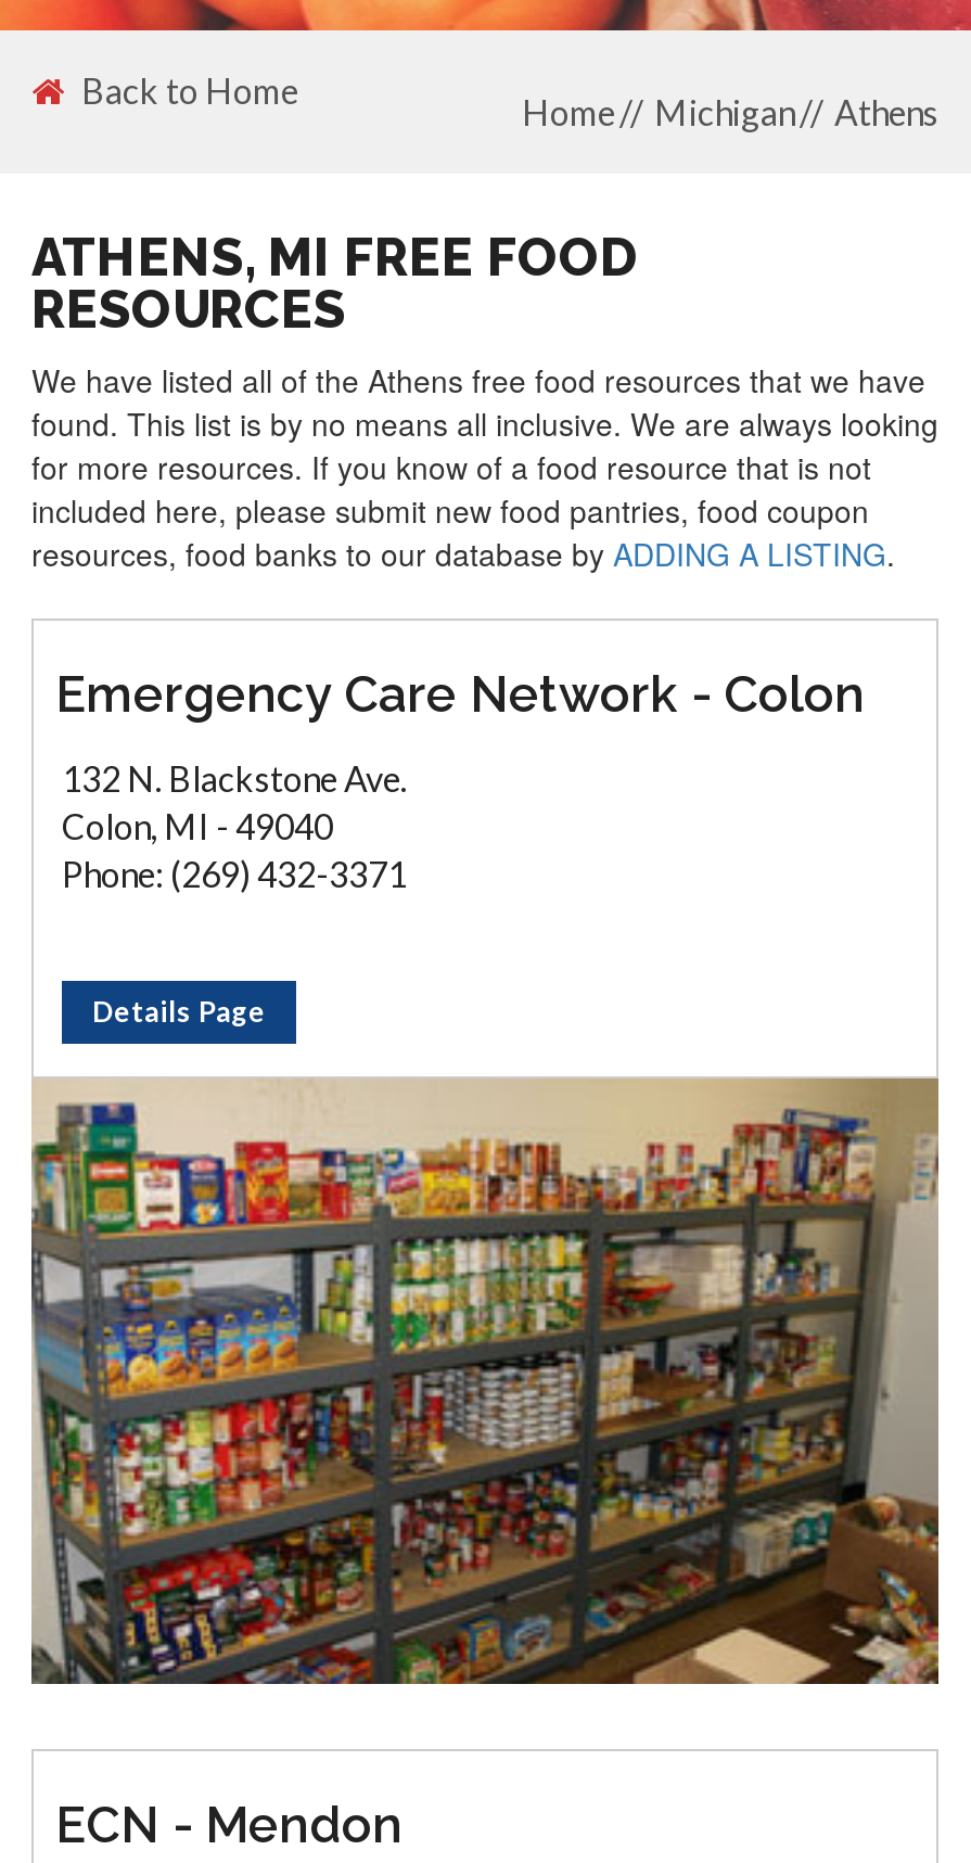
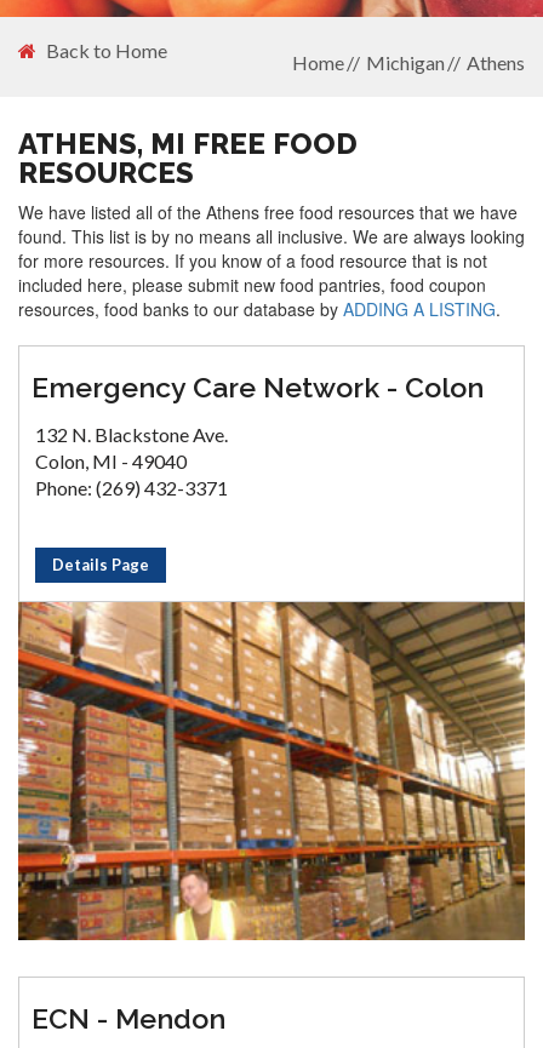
[29,1076,941,1686] [image] -> [17,601,526,941] [image]

